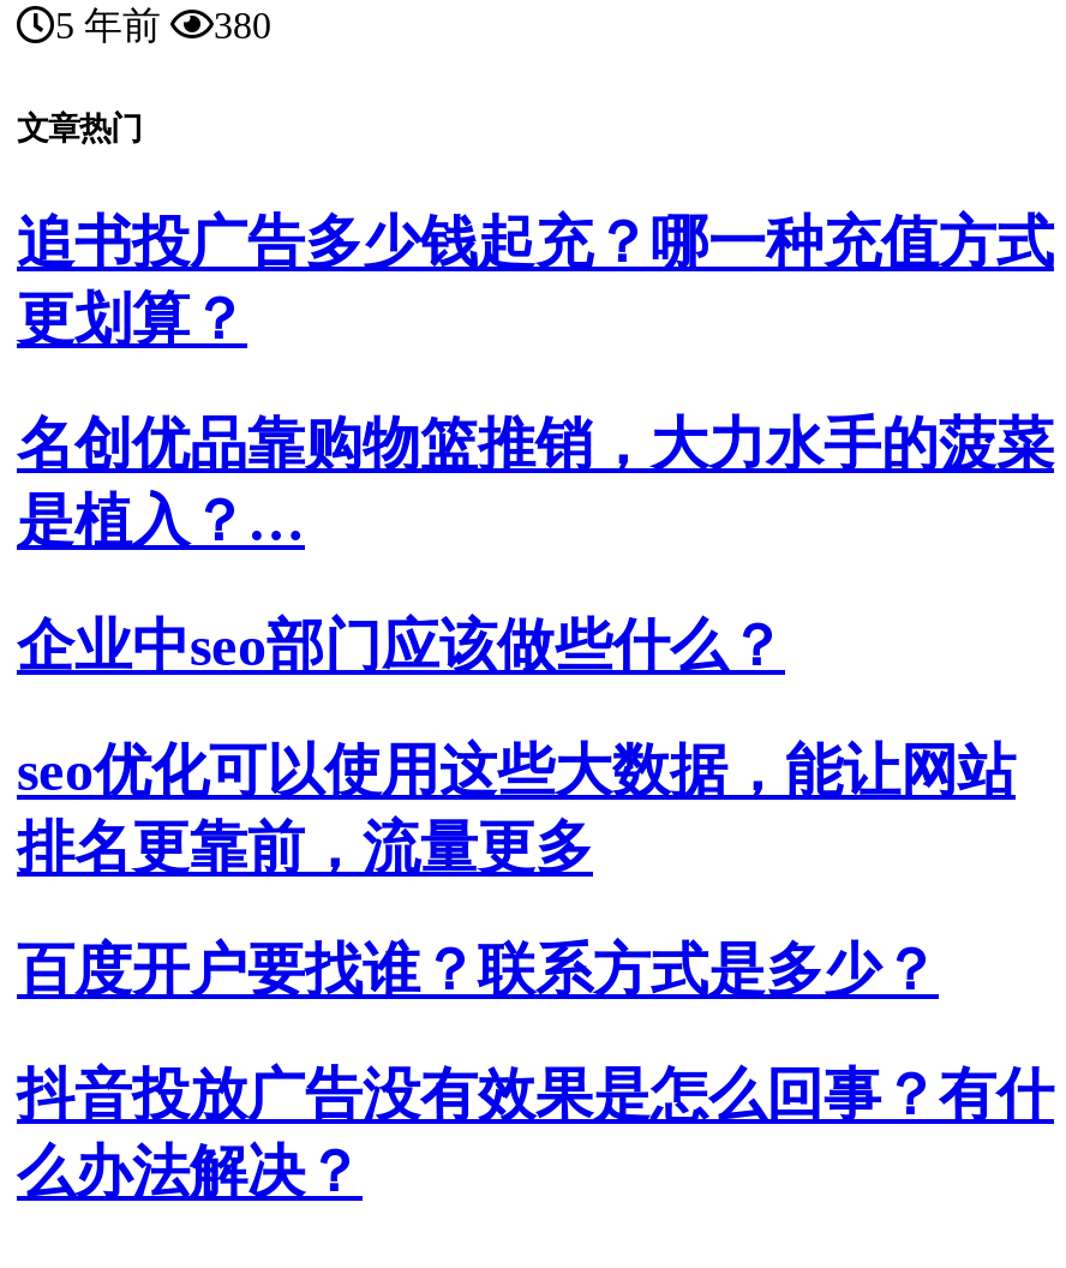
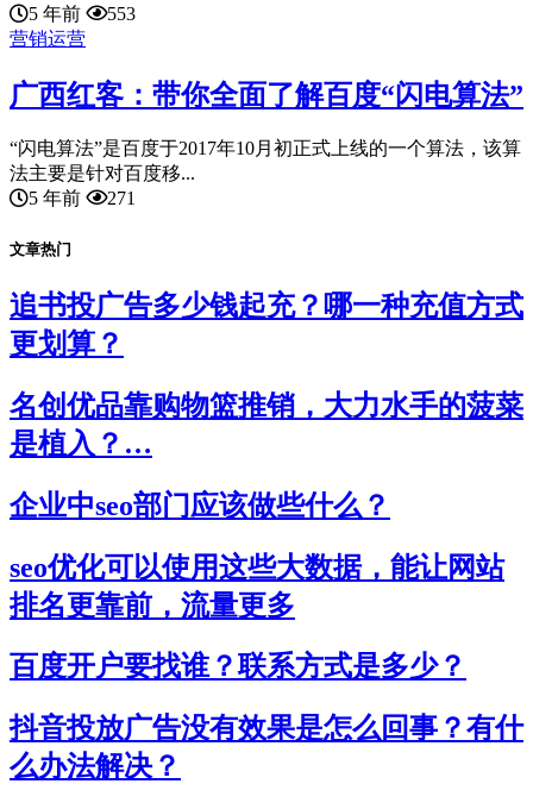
[214,6,271,47] 380 -> [10,3,523,209] 553 | 营销运营 | 广西红客：带你全面了解百度“闪电算法” | “闪电算法”是百度于2017年10月初正式上线的一个算法，该算 | 法主要是针对百度移... | 5 年前 | 271

